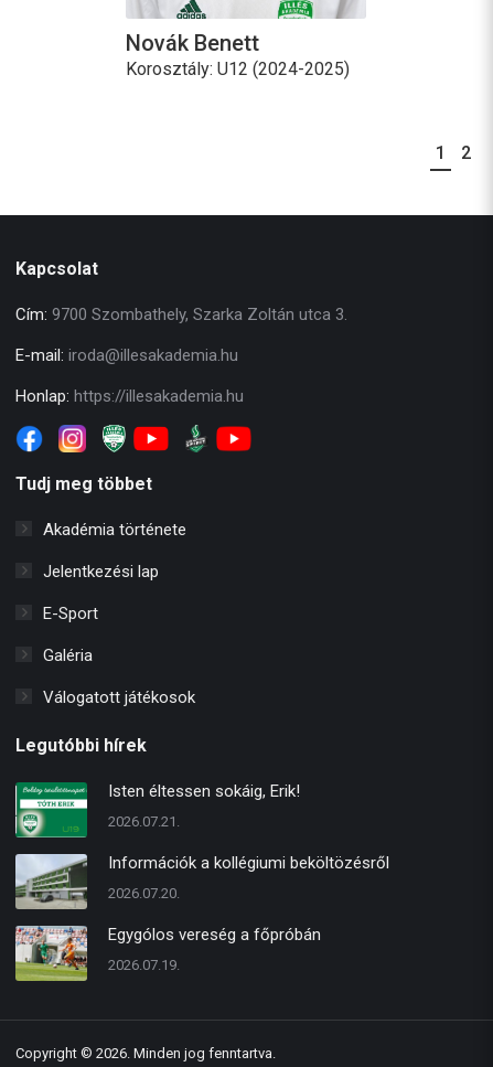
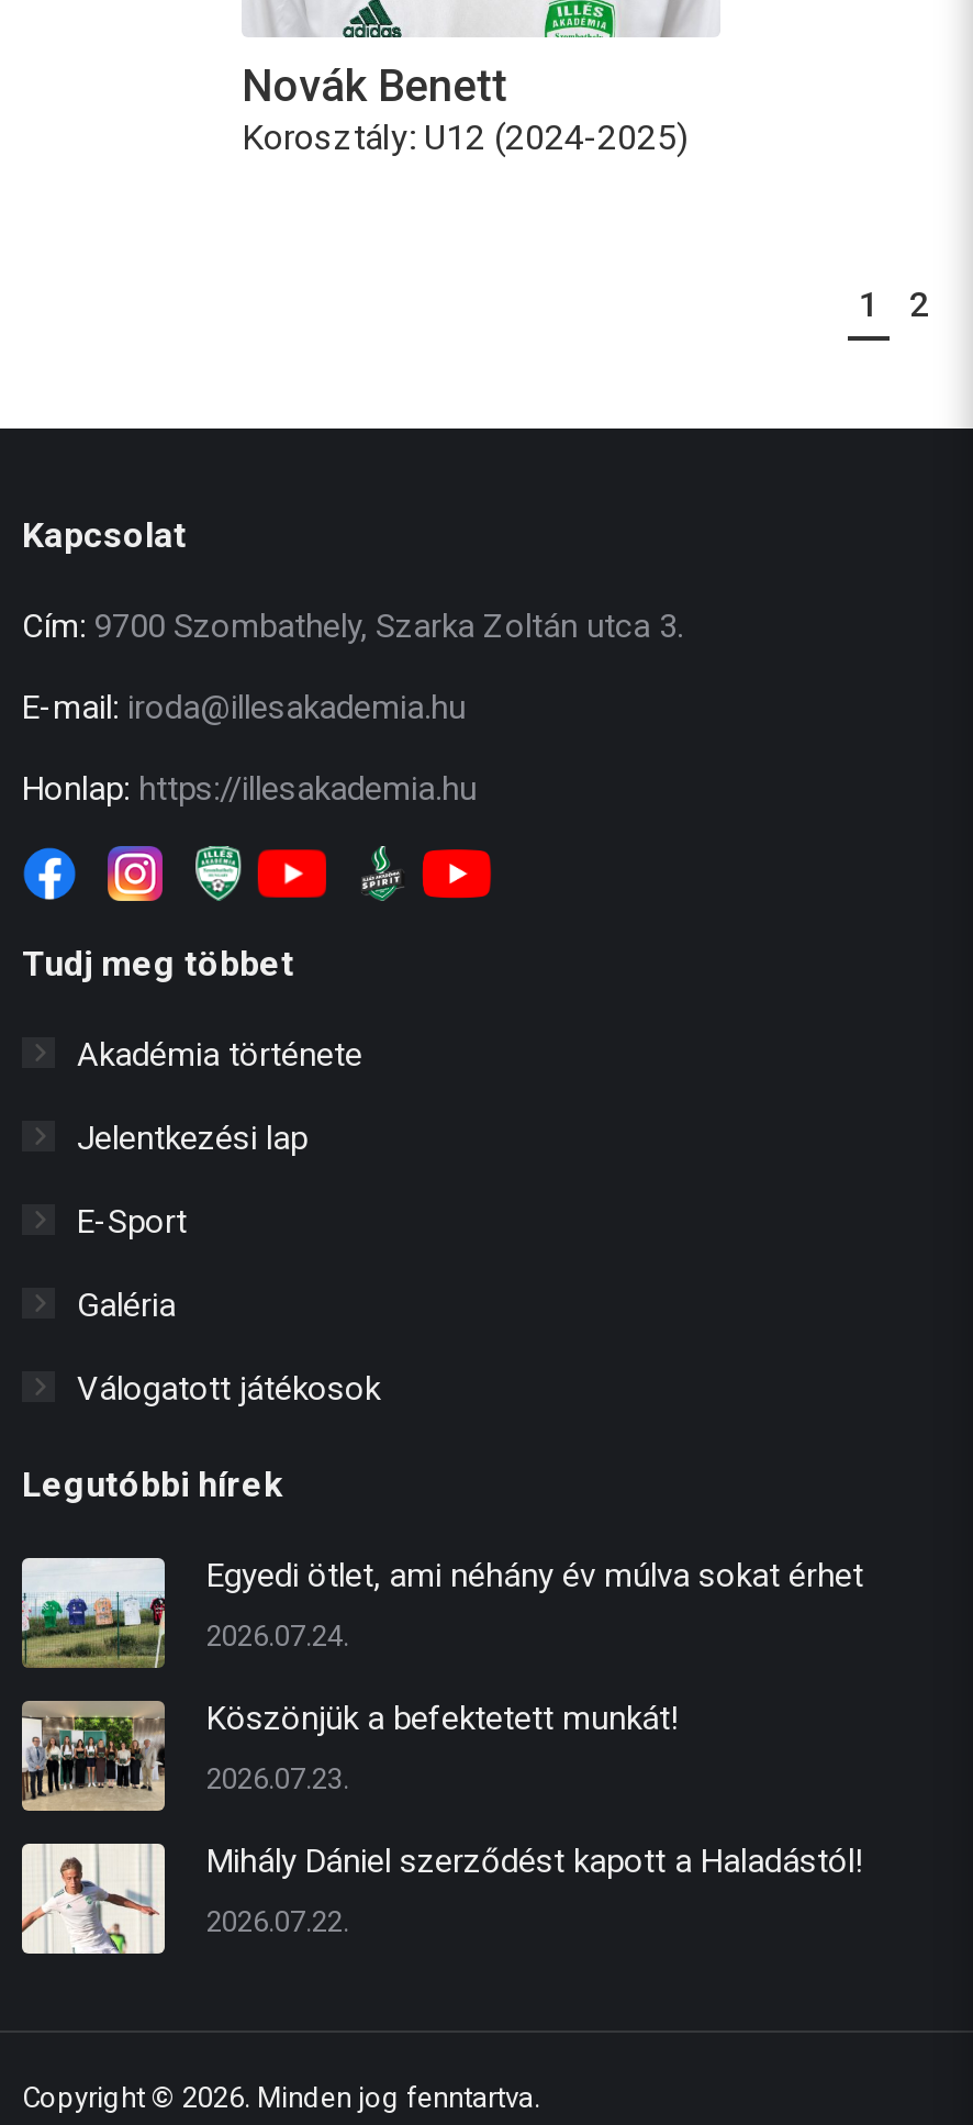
[14,781,300,837] [image] | Isten éltessen sokáig, Erik! -> [22,1556,863,1668] [image] | Egyedi ötlet, ami néhány év múlva sokat érhet
[108,813,180,830] 2026.07.21. -> [206,1620,349,1653] 2026.07.24.
[14,853,389,909] [image] | Információk a kollégiumi beköltözésről -> [20,1699,679,1811] [image] | Köszönjük a befektetett munkát!
[108,885,180,901] 2026.07.20. -> [206,1762,349,1795] 2026.07.23.
[14,925,321,982] [image] | Egygólos vereség a főpróbán -> [20,1842,863,1956] [image] | Mihály Dániel szerződést kapott a Haladástól!
[108,957,180,973] 2026.07.19. -> [206,1905,349,1938] 2026.07.22.

